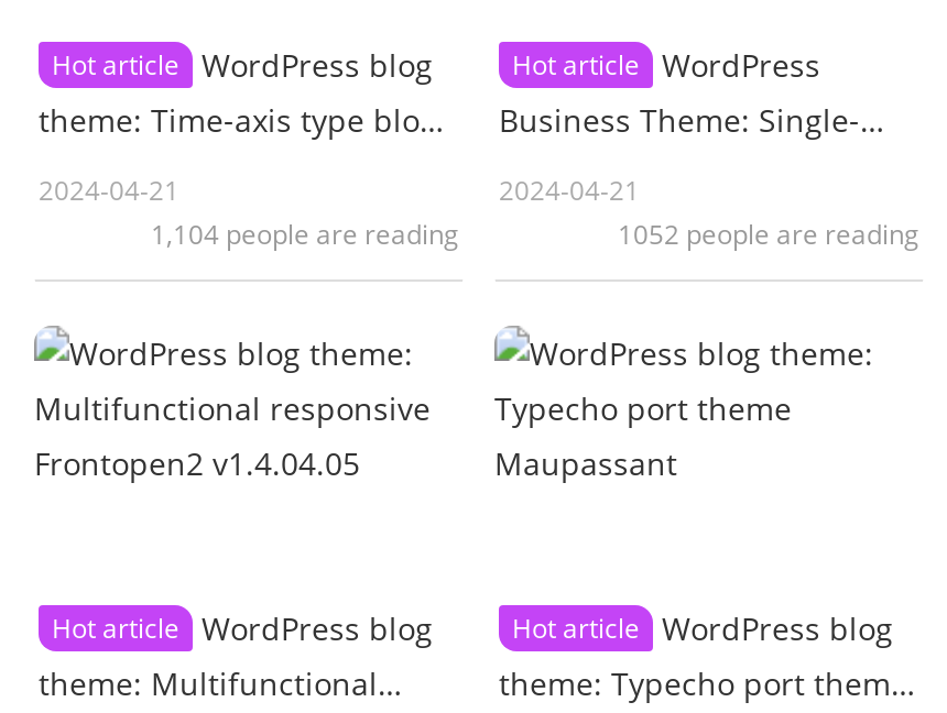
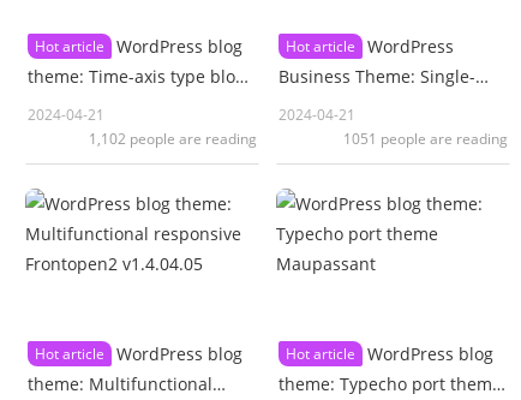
[151,215,459,253] 1,104 people are reading -> [89,128,257,149] 1,102 people are reading
[618,215,919,253] 1052 people are reading -> [343,128,508,149] 1051 people are reading

